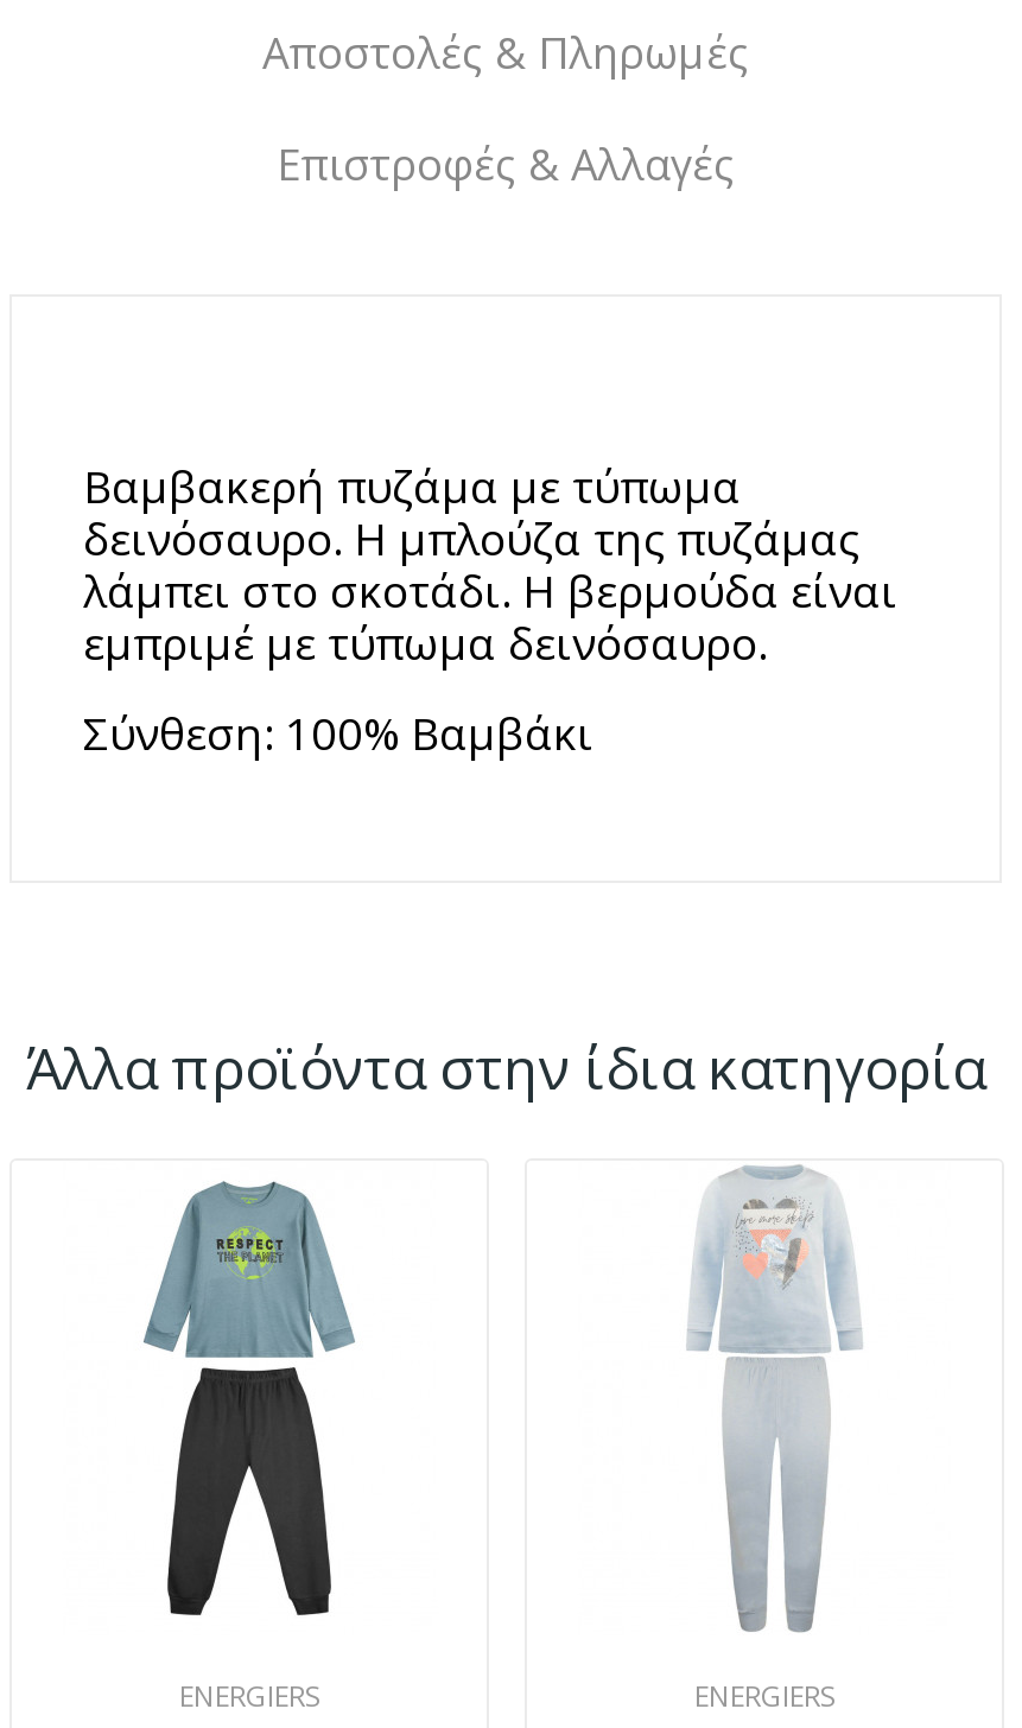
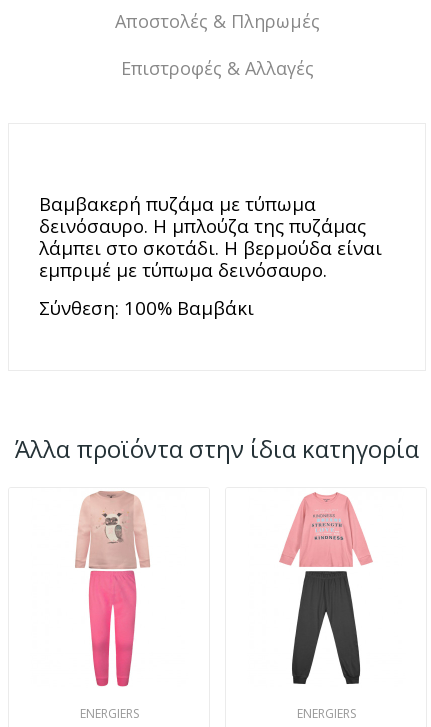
[142,1168,356,1631] [image] -> [65,490,153,688] [image]
[655,1163,874,1633] [image] -> [279,490,373,686] [image]

